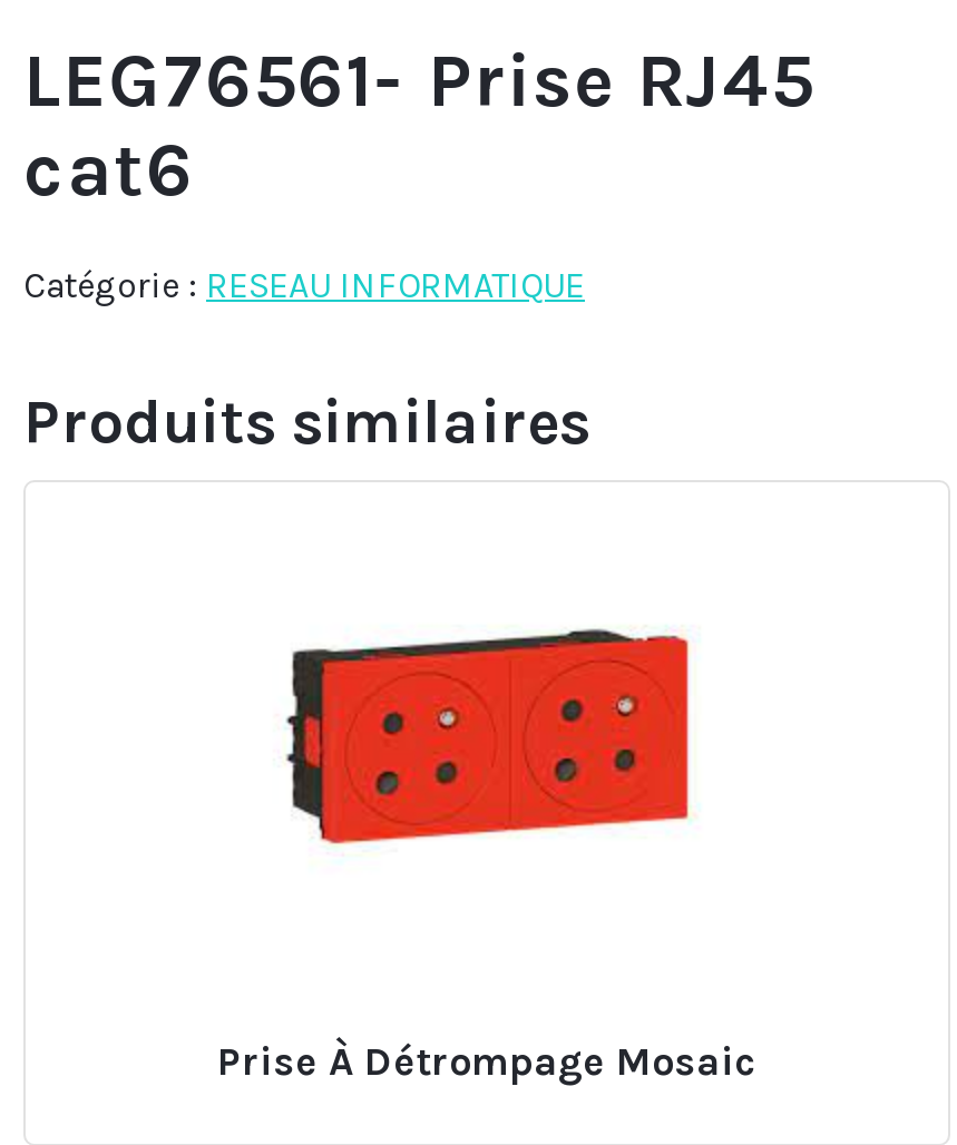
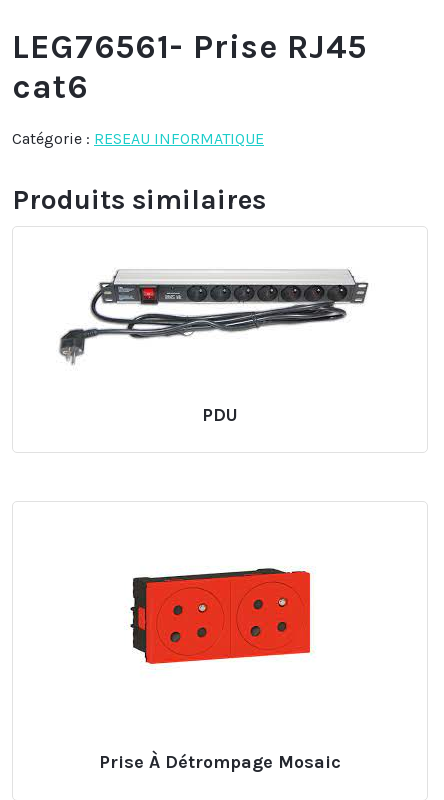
none -> [58,269,369,426] [image] | PDU

